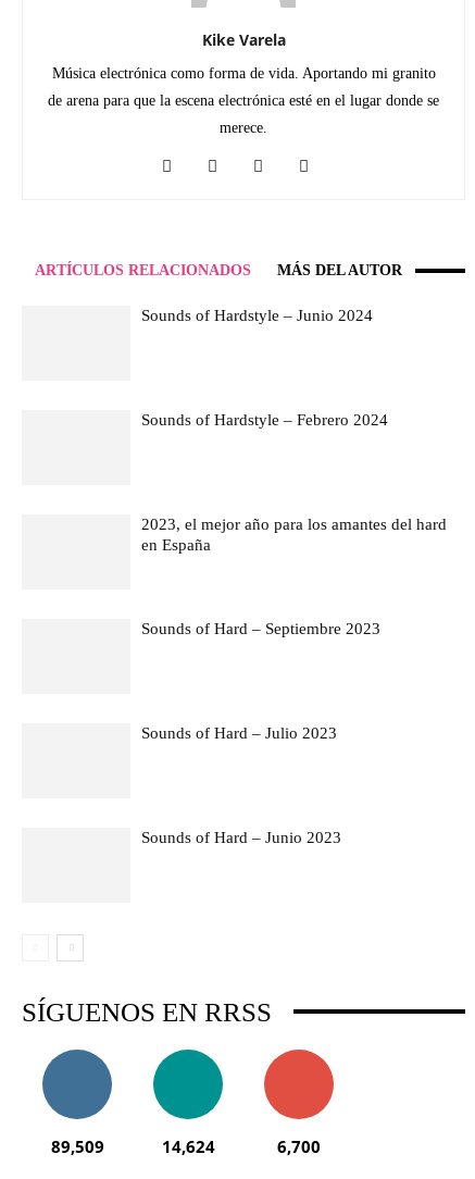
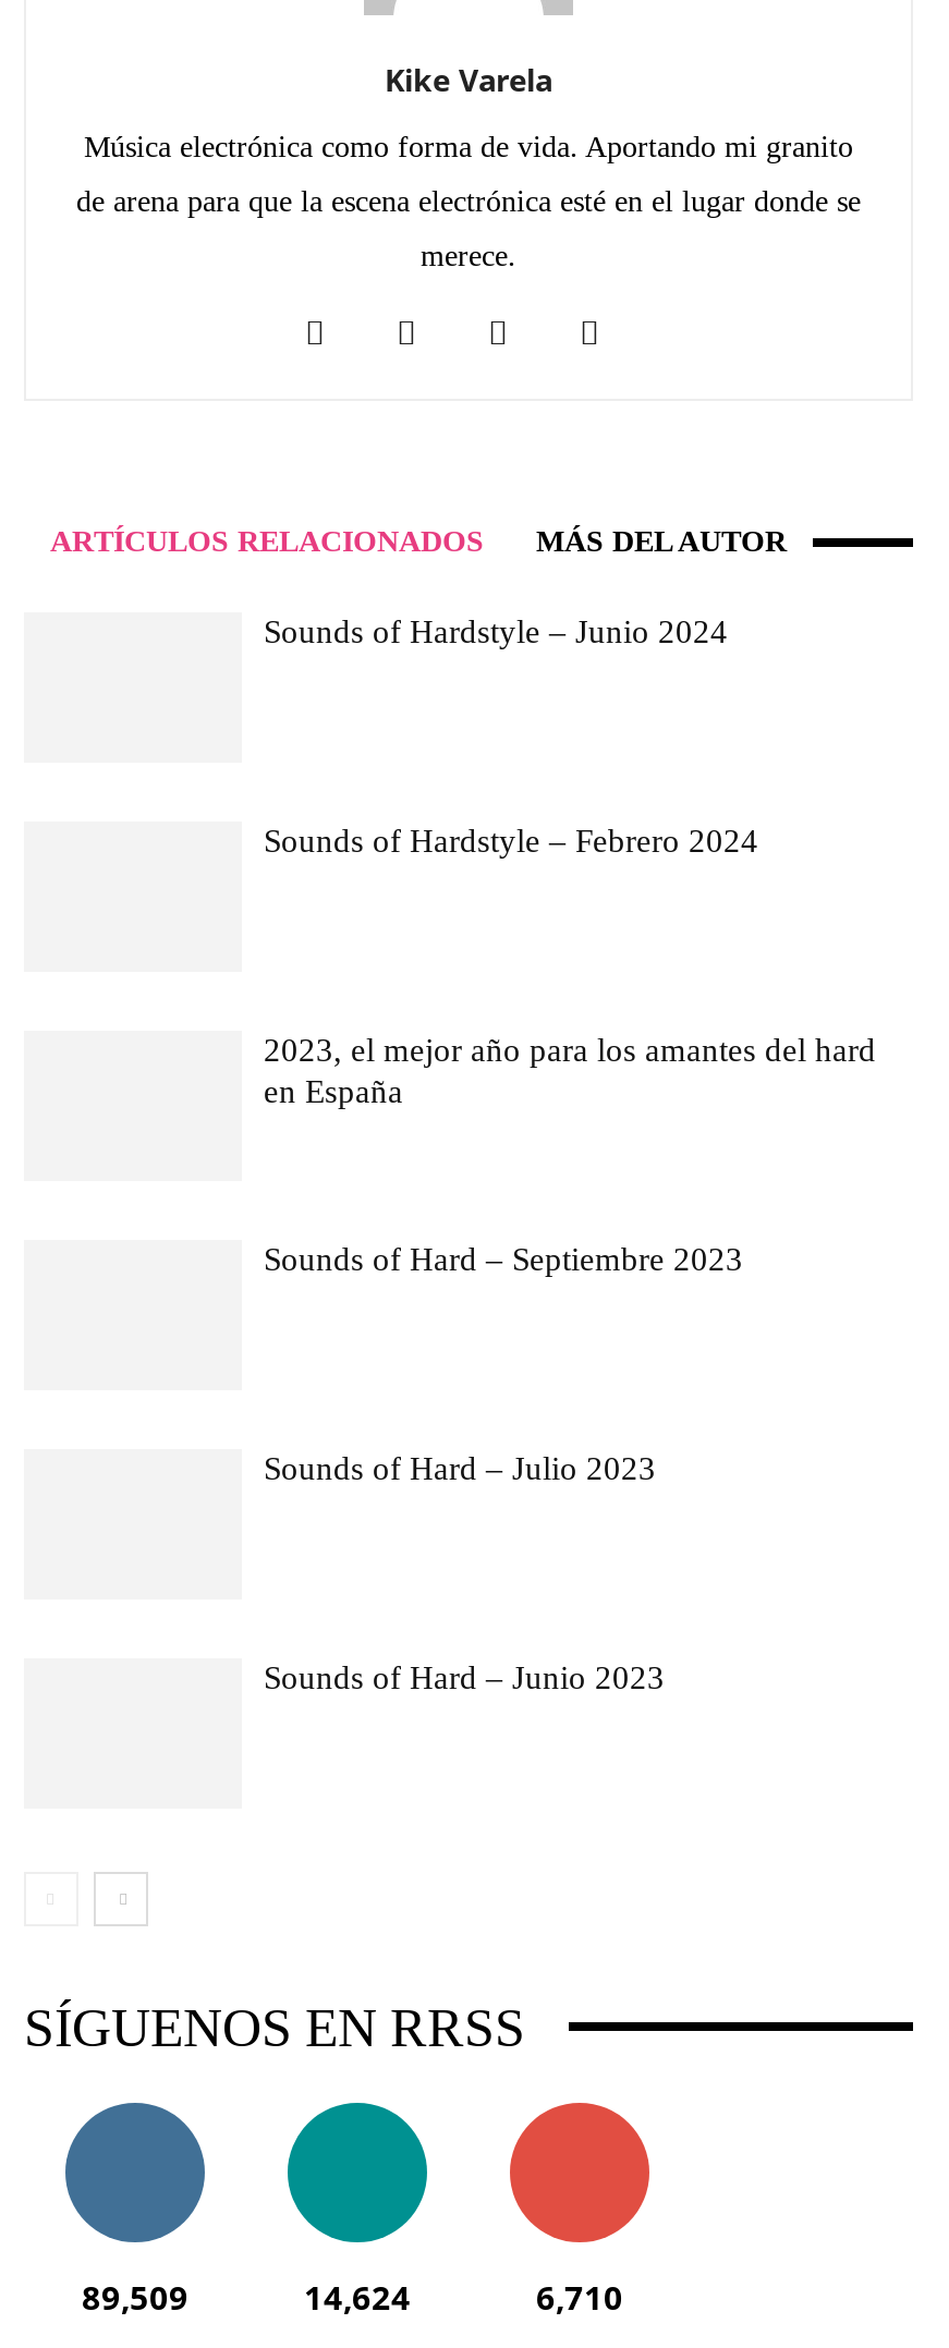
[277,1135,321,1157] 6,700 -> [536,2275,623,2318] 6,710

